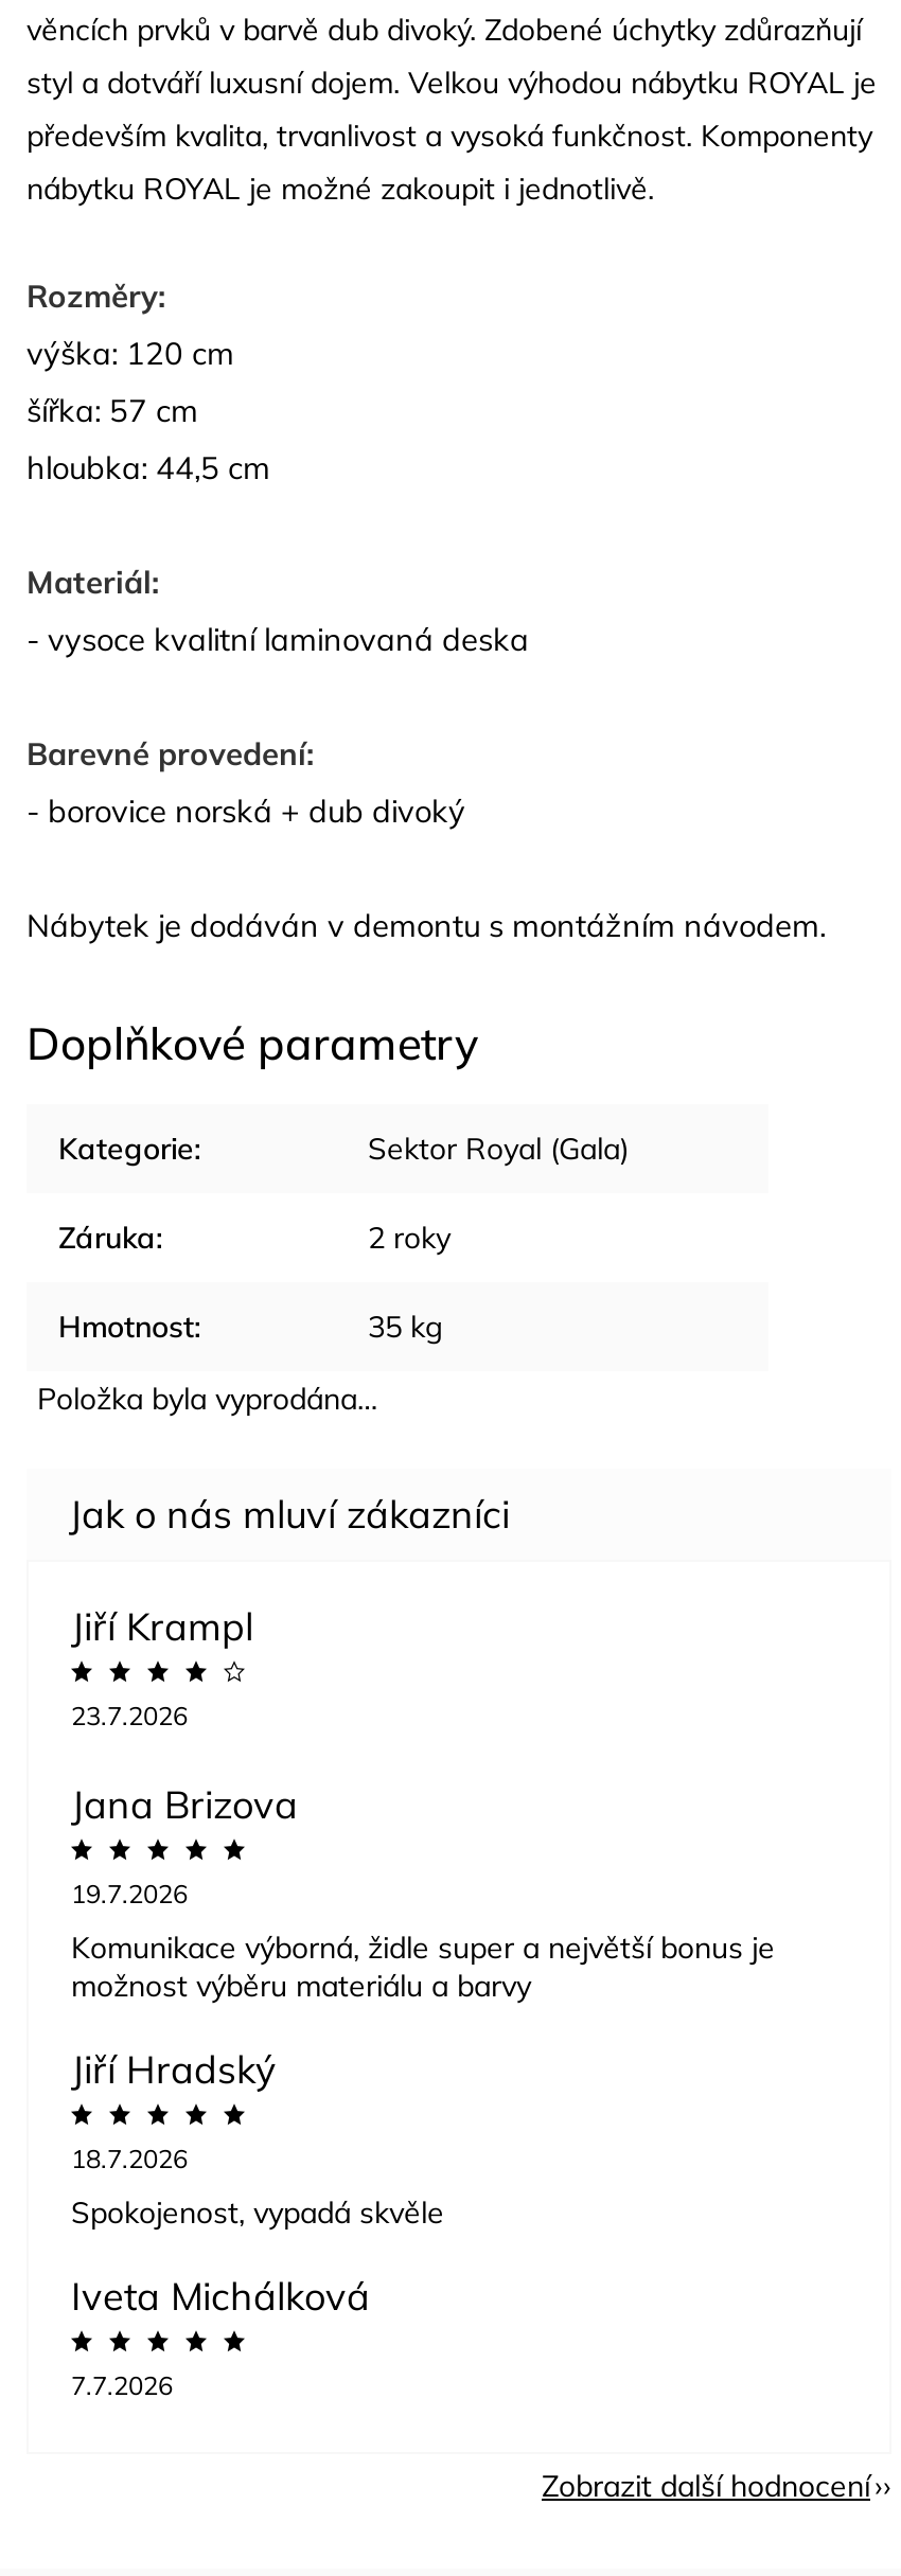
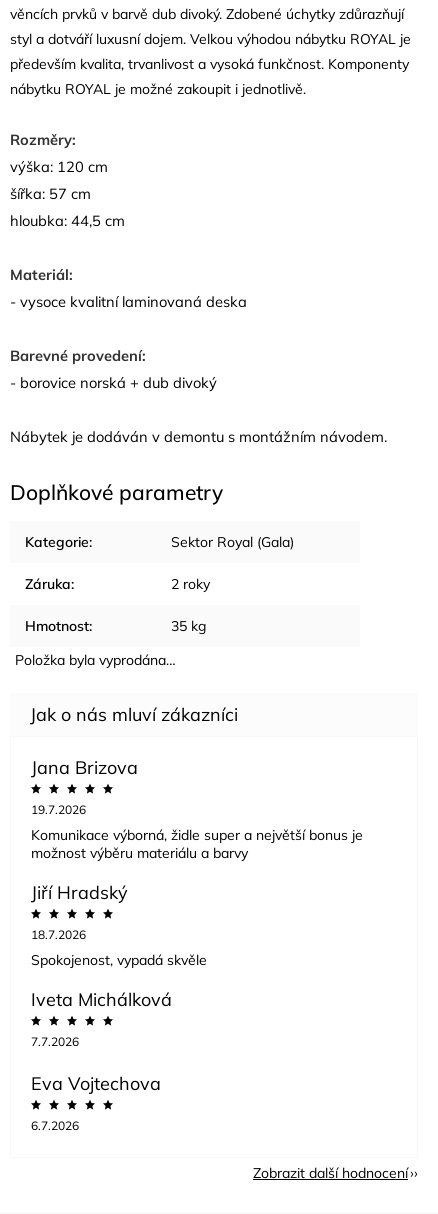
[71,1601,253,1730] Jiří Krampl | 23.7.2026 -> none
moved [71,1779,775,2400] -> [31,755,363,1048]: Jana Brizova | 19.7.2026 | Komunikace výborná, židle super a největší bonus je | ... | Iveta Michálková | 7.7.2026
none -> [31,1071,161,1132] Eva Vojtechova | 6.7.2026

